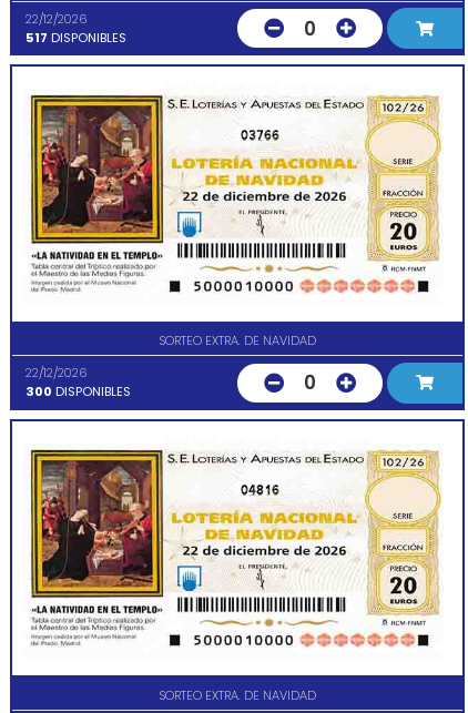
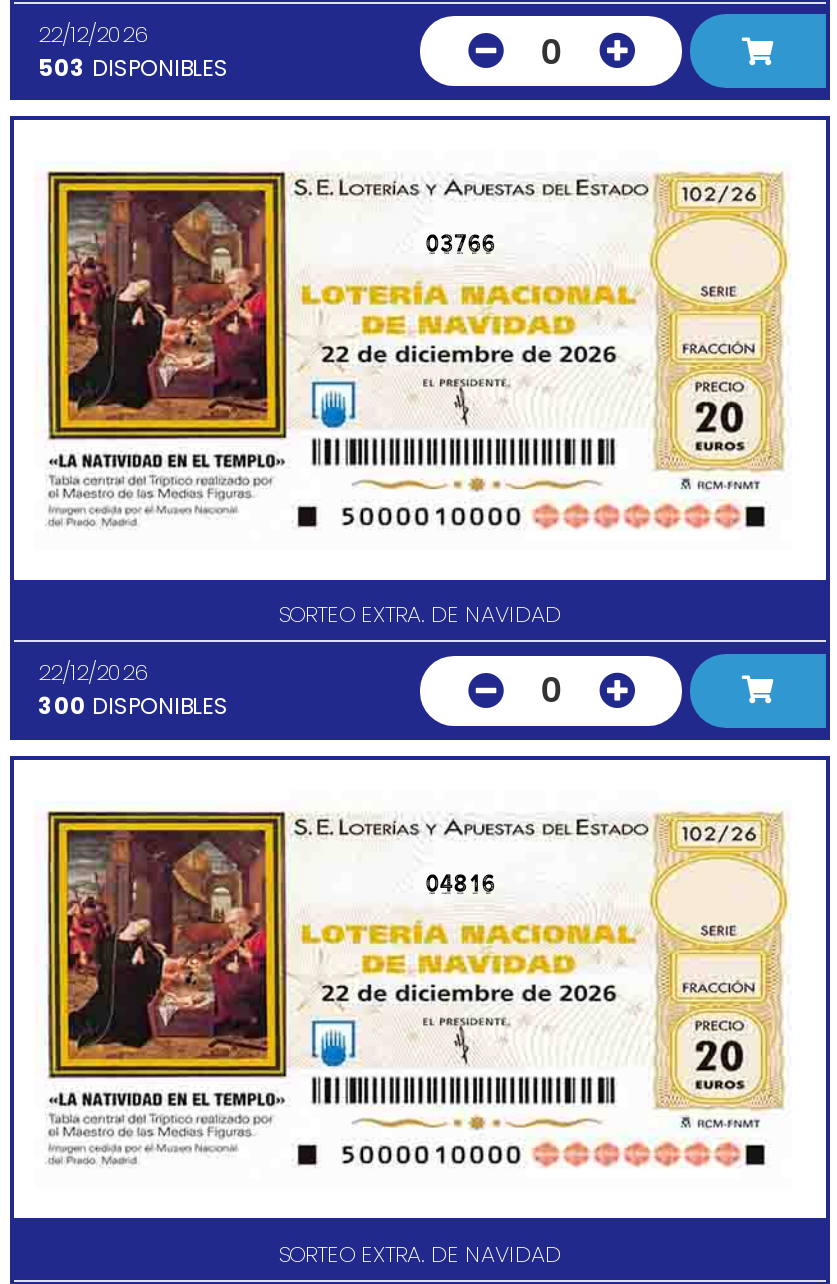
[26,28,126,46] 517 DISPONIBLES -> [38,51,228,83] 503 DISPONIBLES

